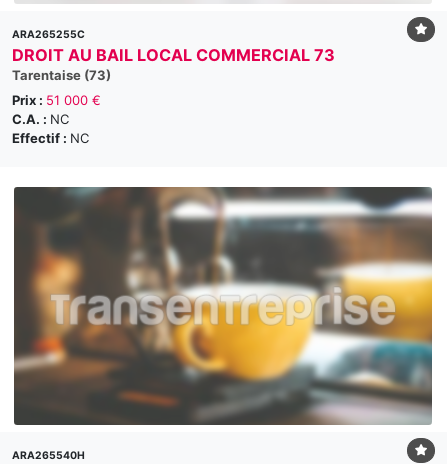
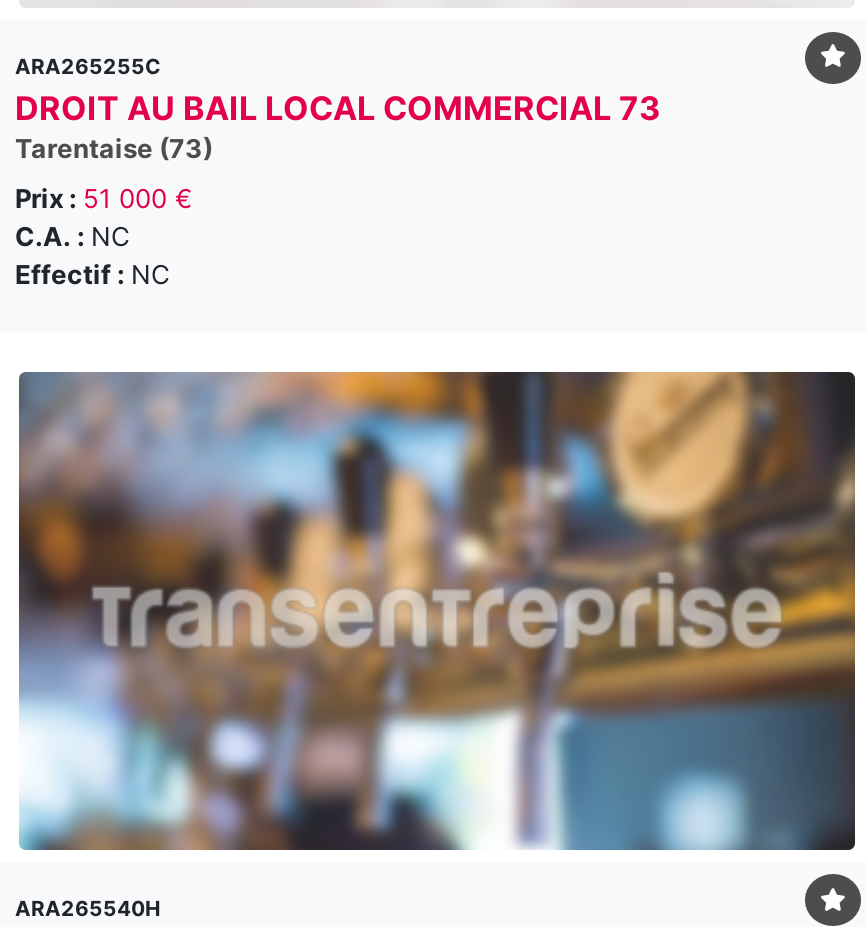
[13,186,433,426] [image] -> [17,369,857,851] [image]

